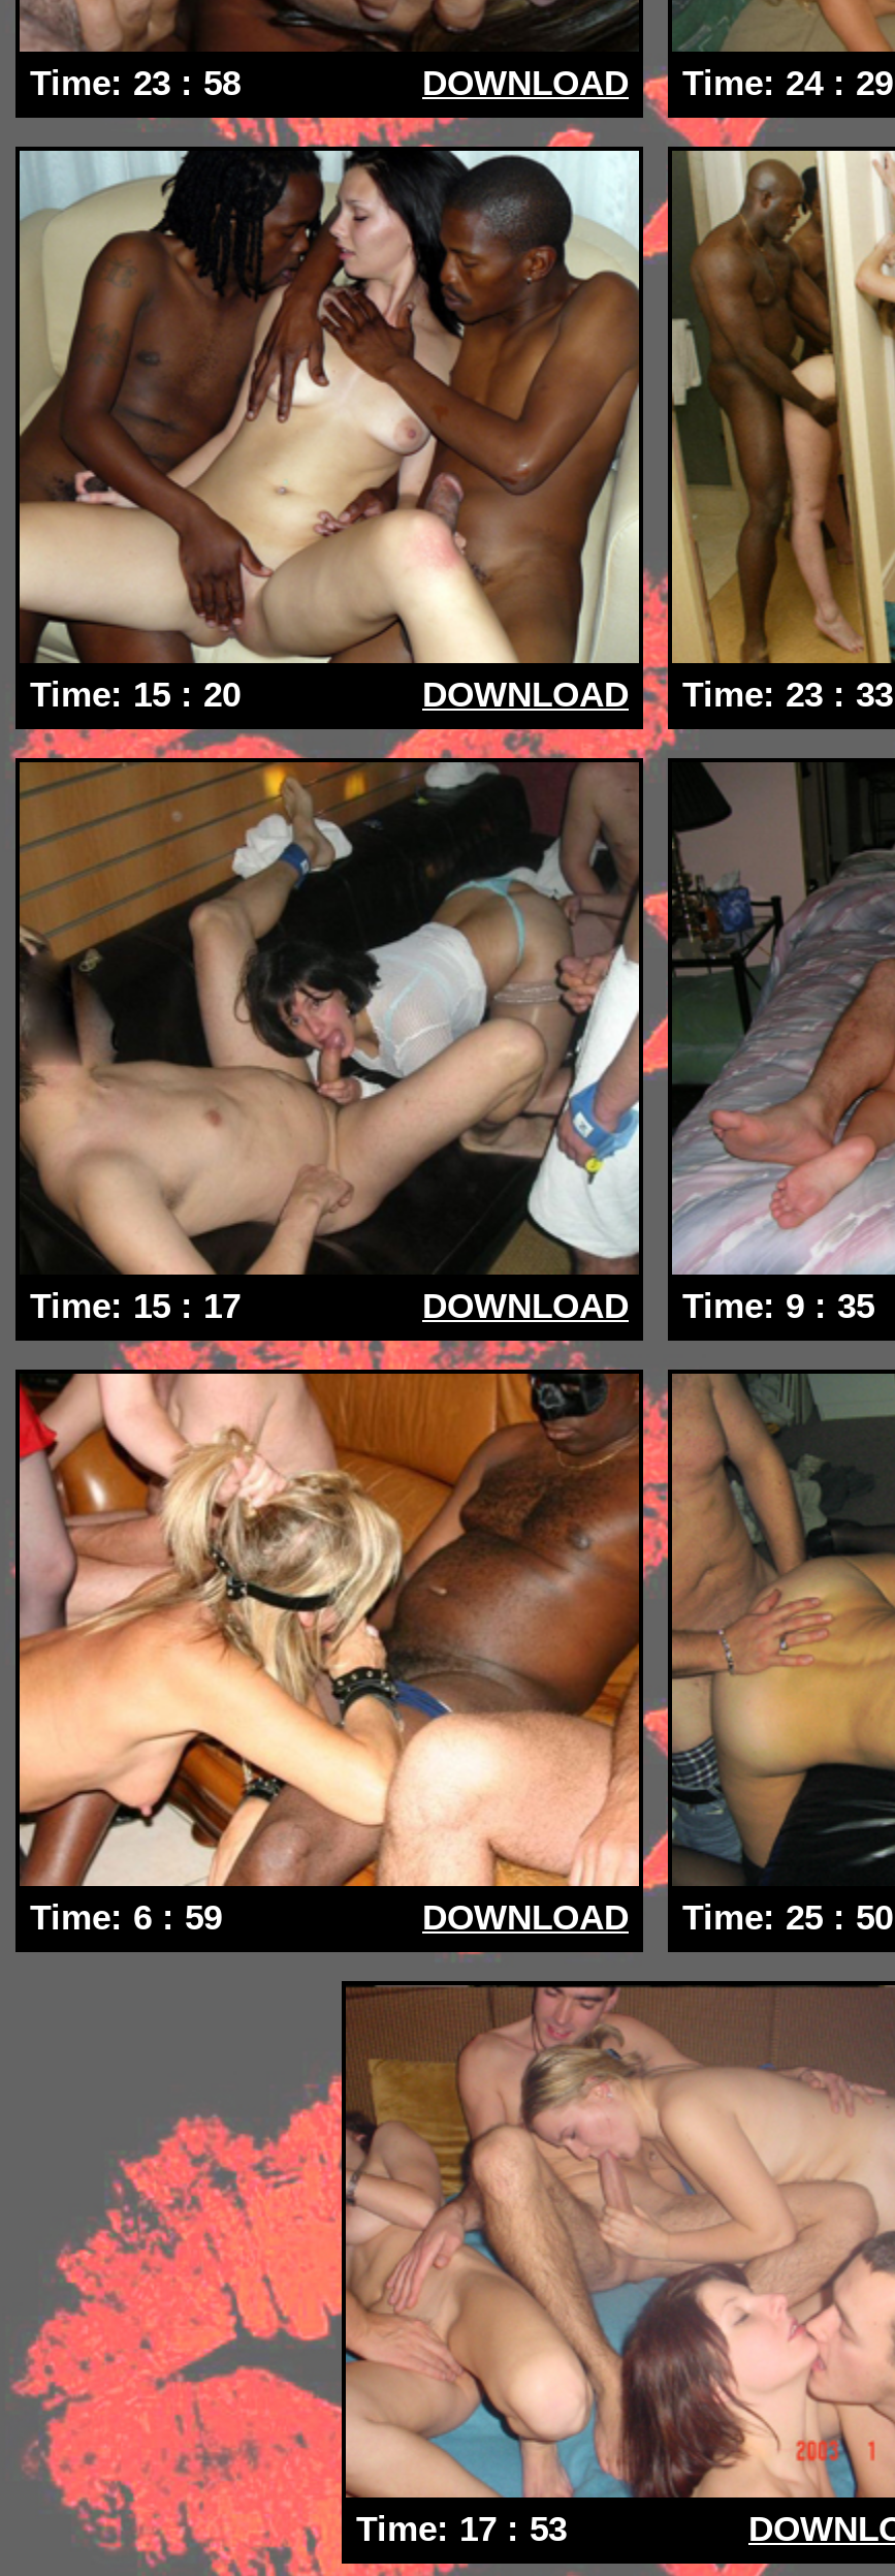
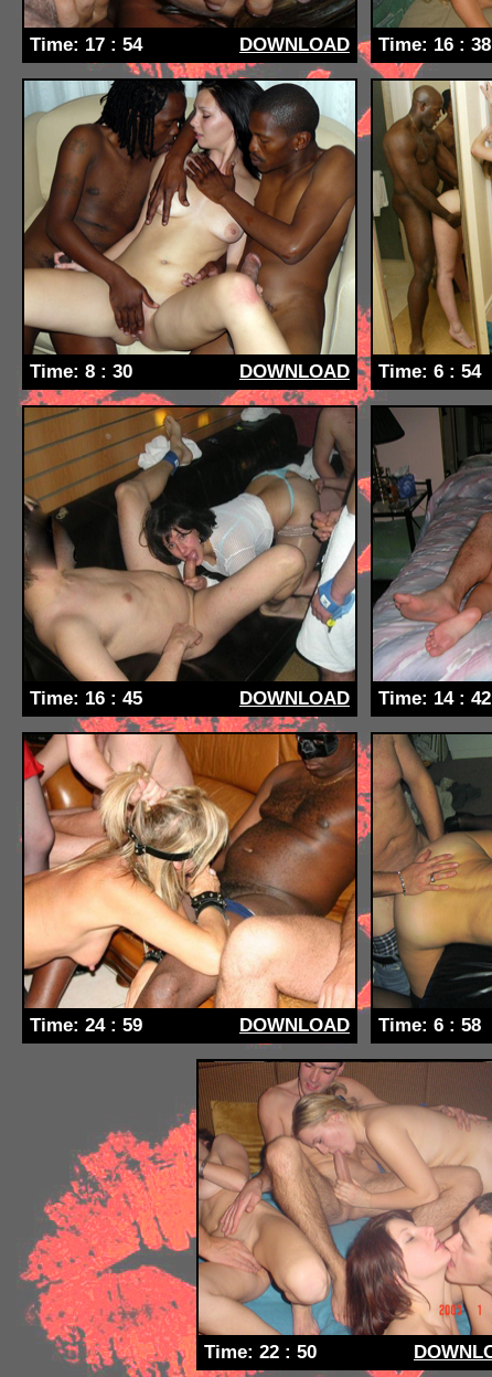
[30,62,241,103] Time: 23 : 58 -> [30,33,142,55] Time: 17 : 54
[422,62,893,103] DOWNLOAD Time: 24 : 29 -> [239,33,491,55] DOWNLOAD Time: 16 : 38
[30,673,241,715] Time: 15 : 20 -> [30,360,132,382] Time: 8 : 30
[422,673,893,715] DOWNLOAD Time: 23 : 33 -> [239,360,481,382] DOWNLOAD Time: 6 : 54
[30,1285,241,1326] Time: 15 : 17 -> [30,687,142,709] Time: 16 : 45
[422,1285,874,1326] DOWNLOAD Time: 9 : 35 -> [239,687,491,709] DOWNLOAD Time: 14 : 42
[30,1896,222,1938] Time: 6 : 59 -> [30,1014,142,1036] Time: 24 : 59
[422,1896,893,1938] DOWNLOAD Time: 25 : 50 -> [239,1014,481,1036] DOWNLOAD Time: 6 : 58
[356,2508,567,2549] Time: 17 : 53 -> [204,1341,317,1363] Time: 22 : 50

